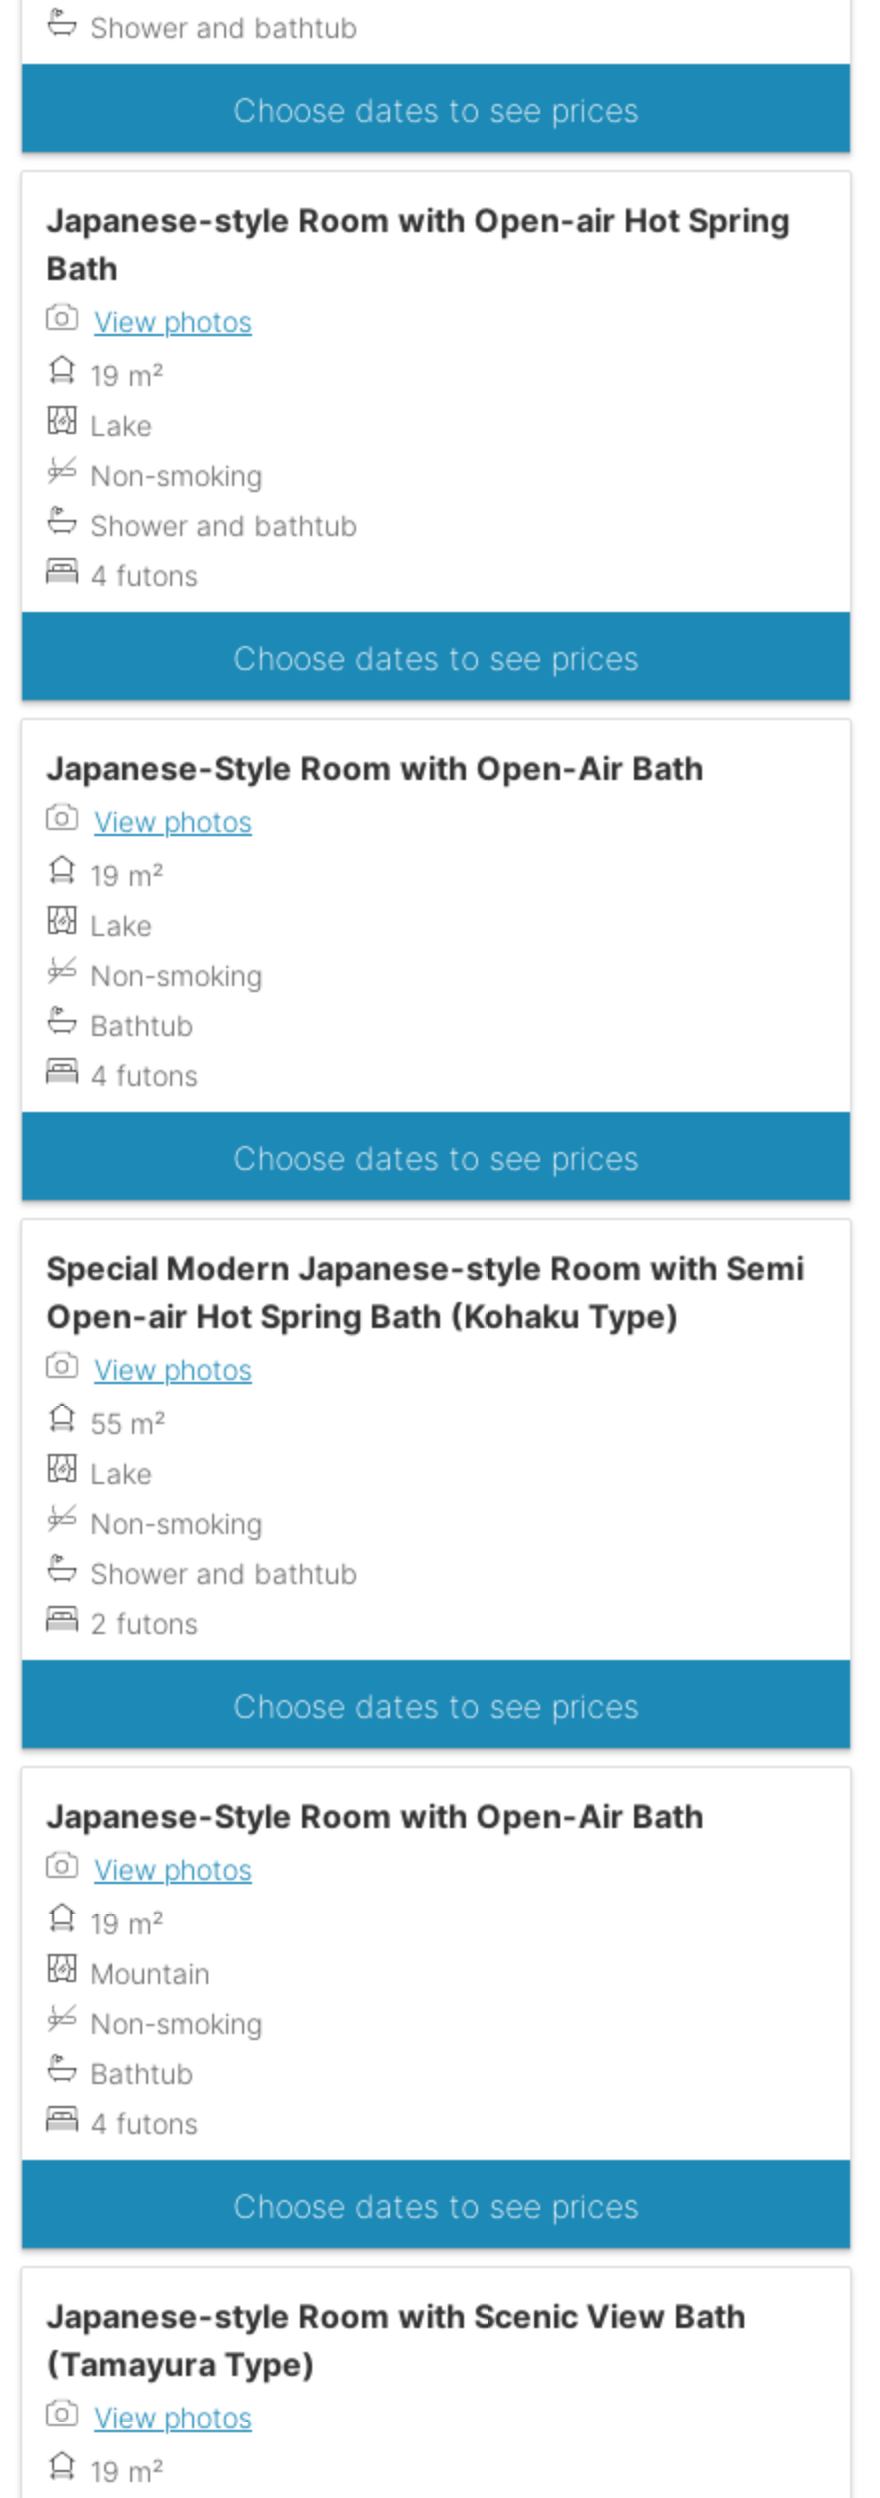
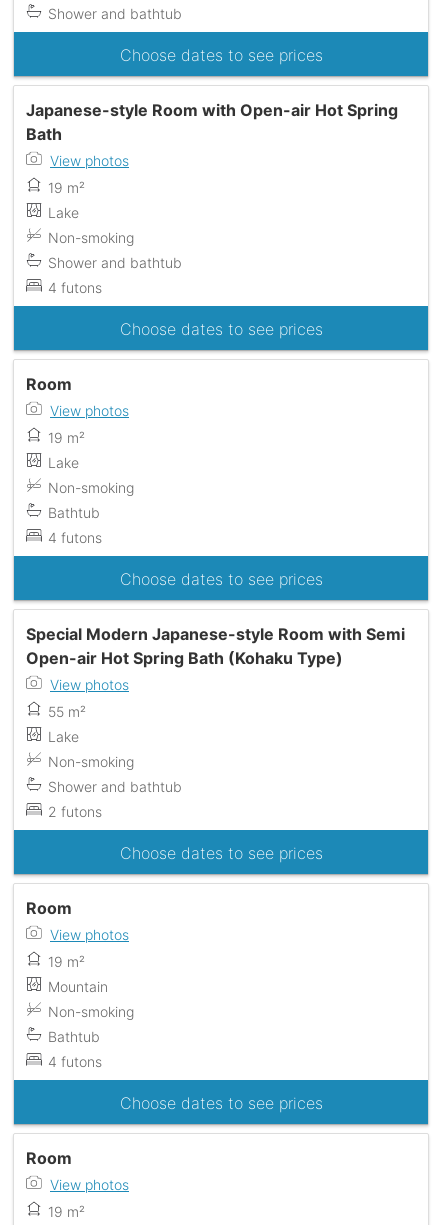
[46,749,704,789] Japanese-Style Room with Open-Air Bath -> [26,374,72,394] Room
[46,1797,704,1837] Japanese-Style Room with Open-Air Bath -> [26,898,72,918] Room
[46,2297,746,2385] Japanese-style Room with Scenic View Bath | (Tamayura Type) -> [26,1148,72,1168] Room

